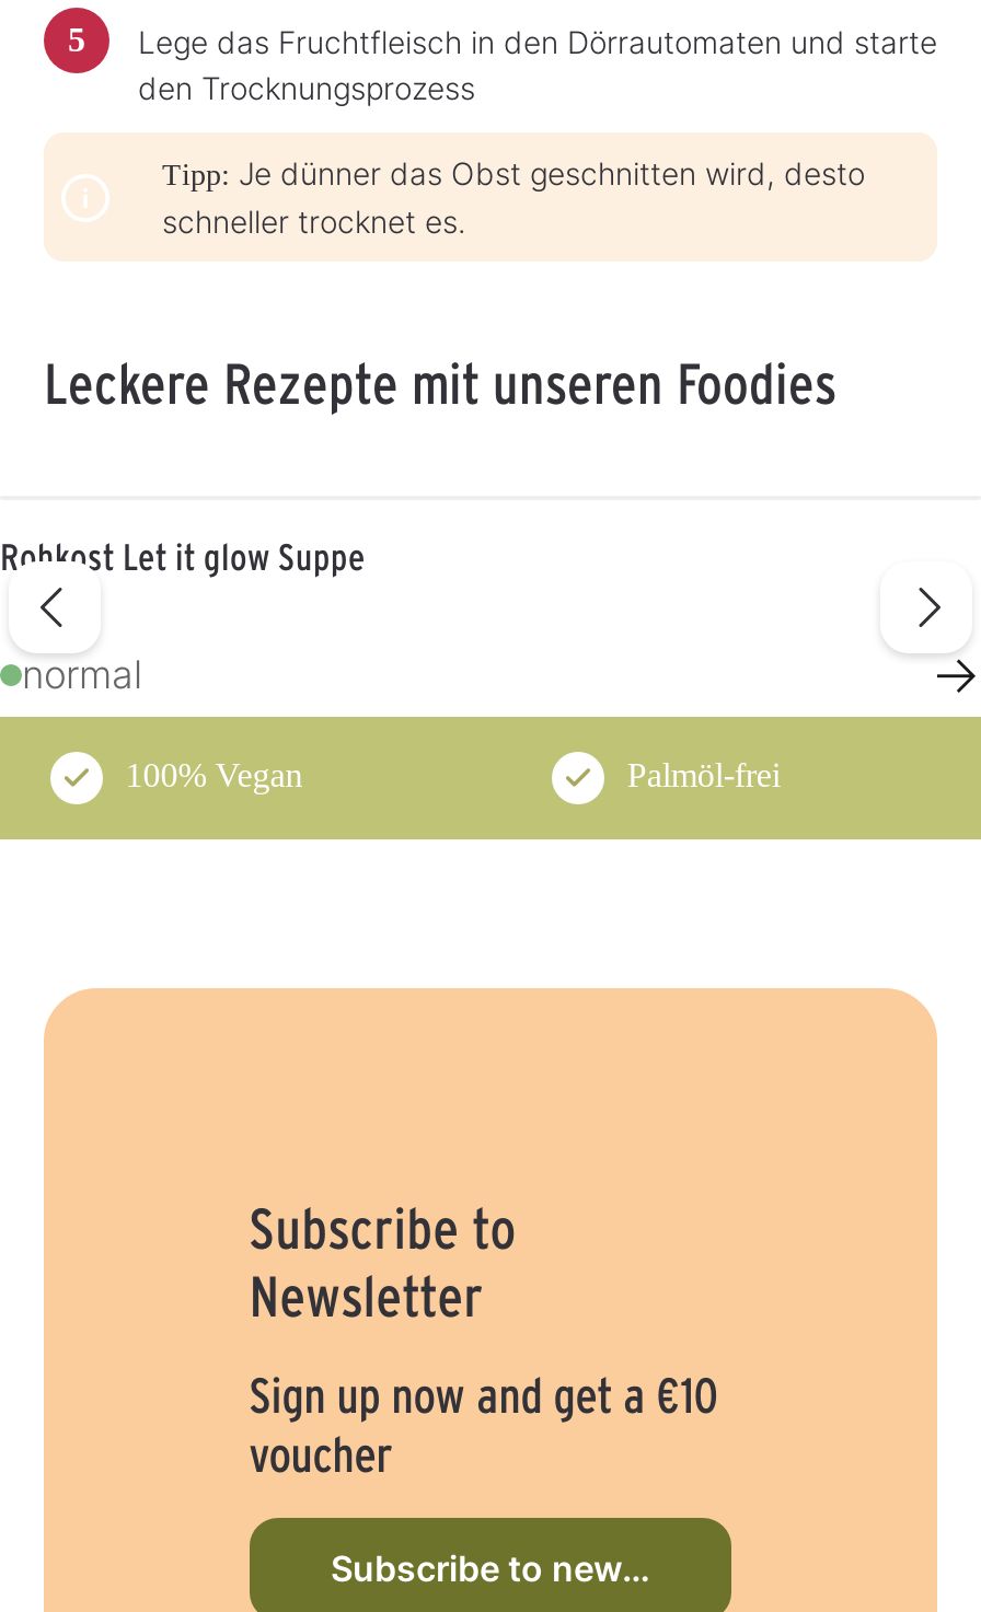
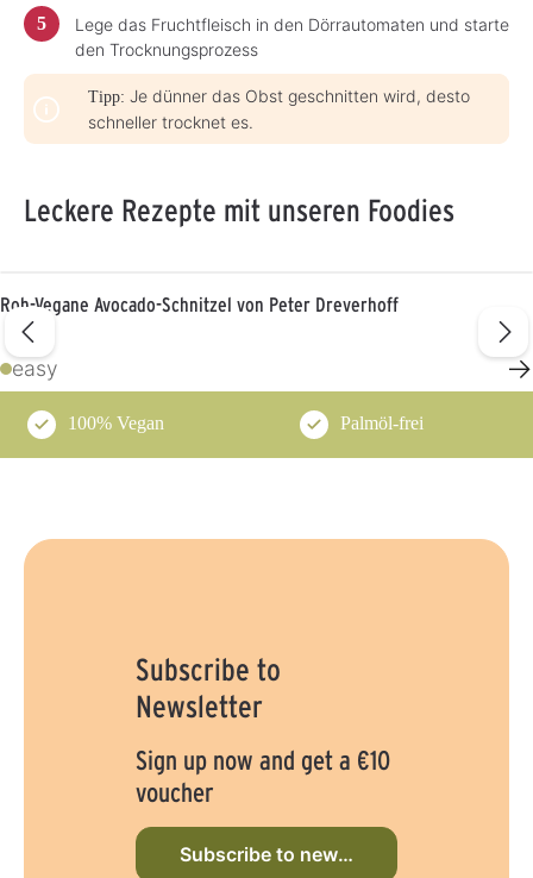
[0,536,366,580] Rohkost Let it glow Suppe -> [0,293,400,317] Roh-Vegane Avocado-Schnitzel von Peter Dreverhoff
[22,651,142,697] normal -> [12,356,58,381] easy

